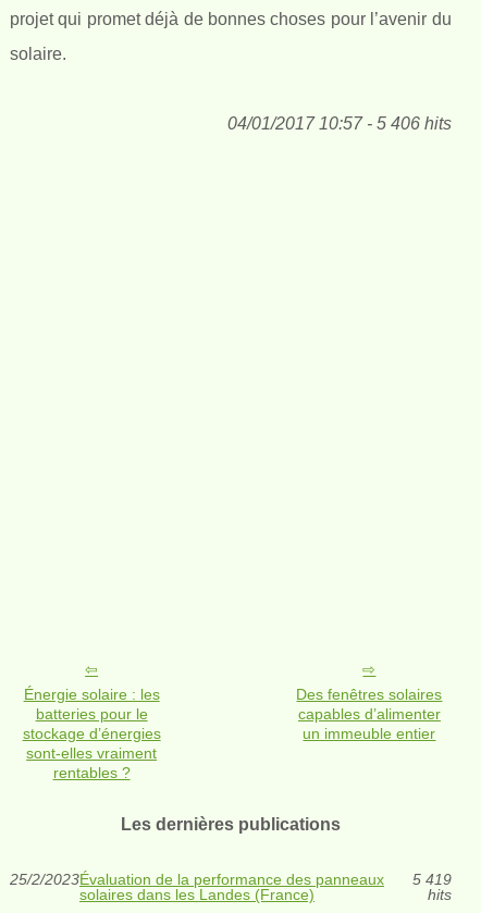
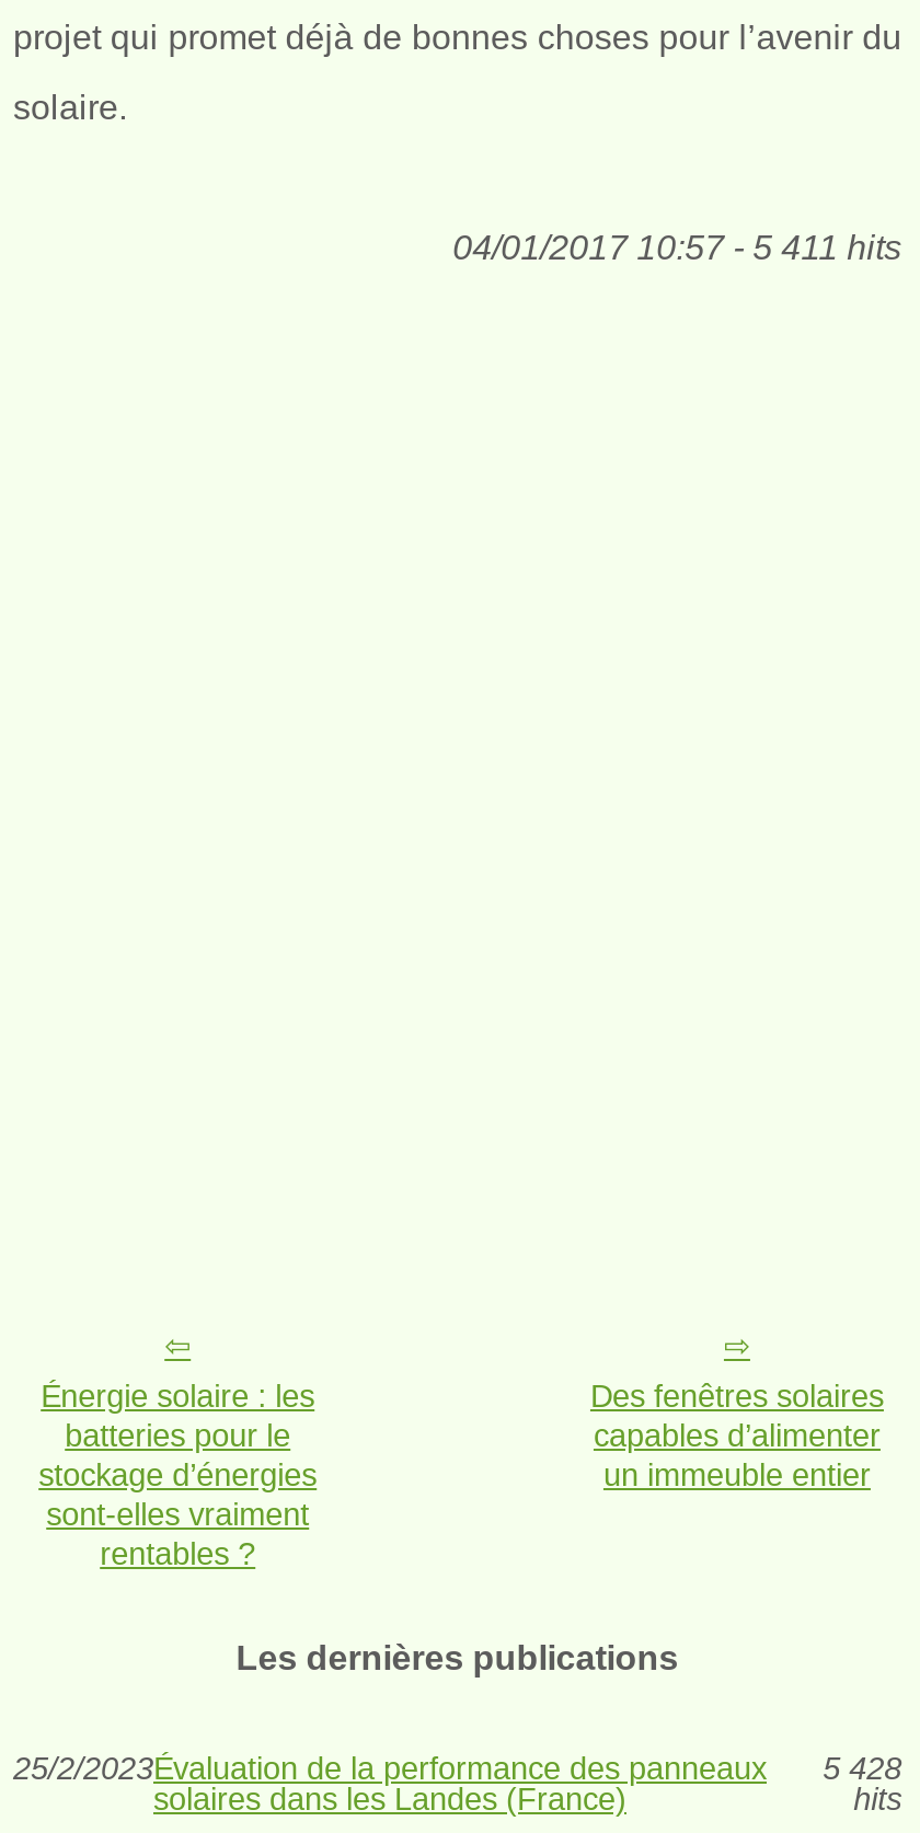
[227,114,451,133] 04/01/2017 10:57 - 5 406 hits -> [453,229,902,267] 04/01/2017 10:57 - 5 411 hits
[10,871,451,888] 25/2/2023Évaluation de la performance des panneaux 5 419 -> [13,1751,902,1786] 25/2/2023Évaluation de la performance des panneaux 5 428

